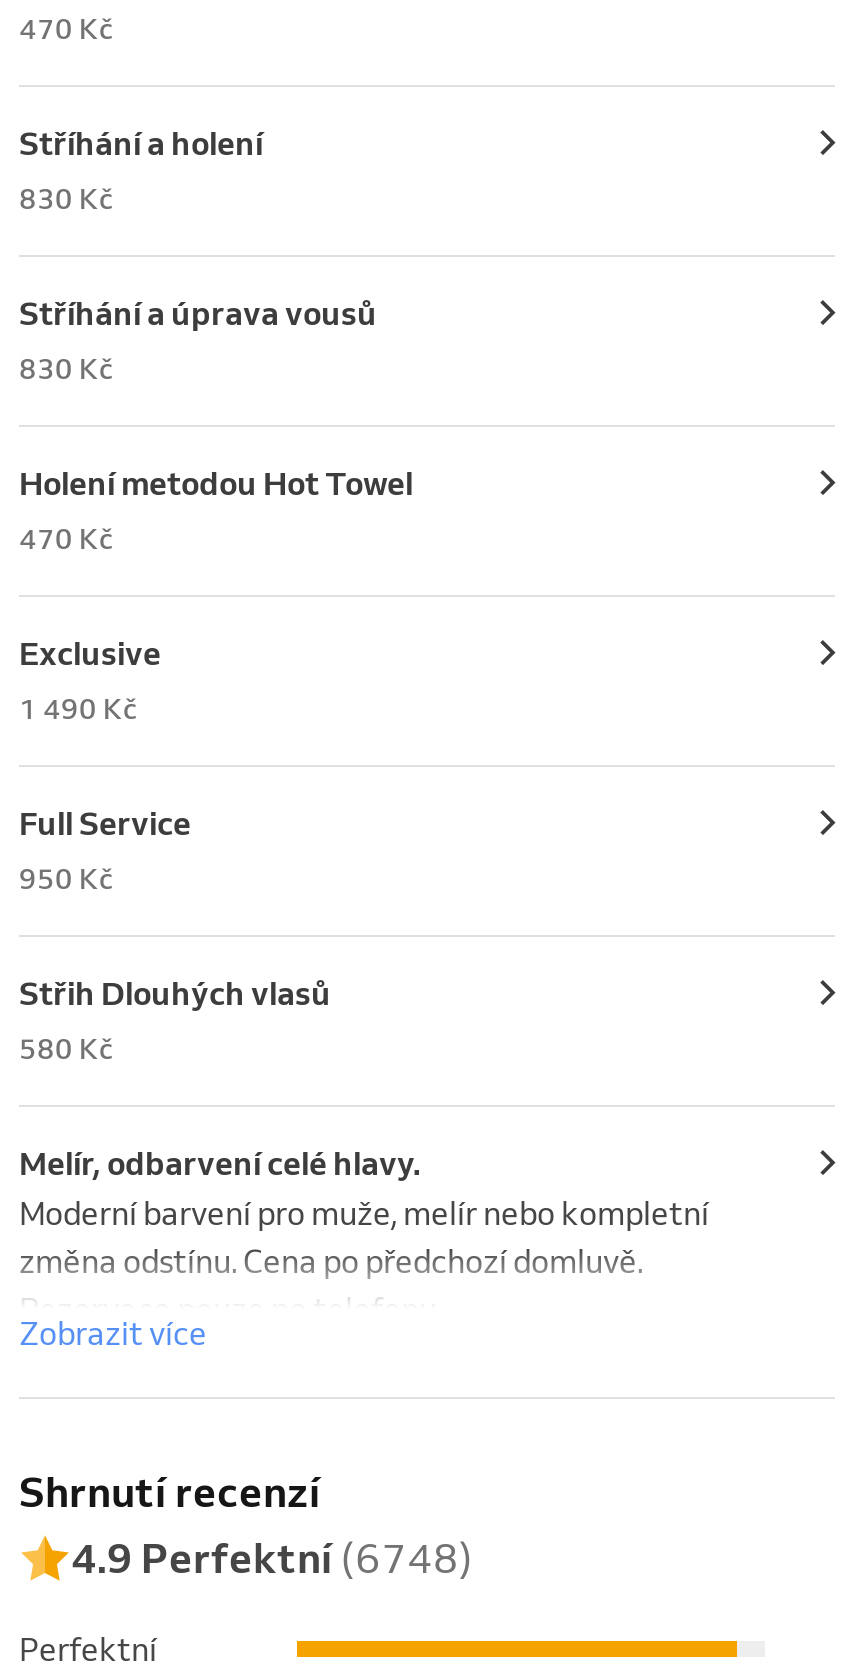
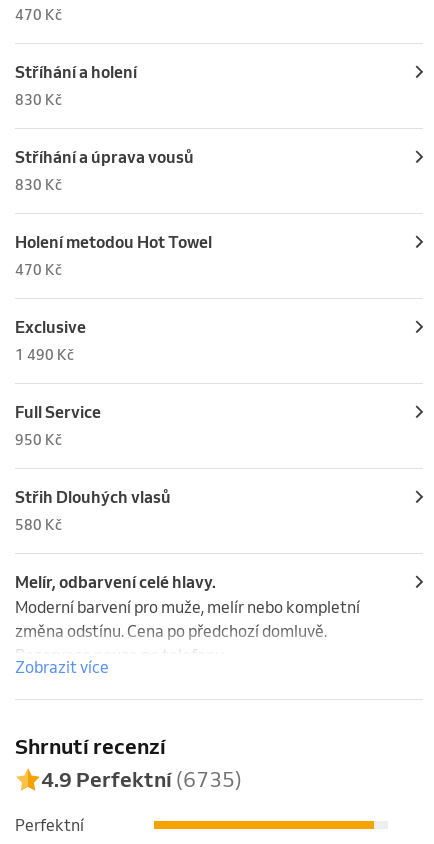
[71,1532,473,1584] 4.9 Perfektní (6748) -> [41,766,242,792] 4.9 Perfektní (6735)

